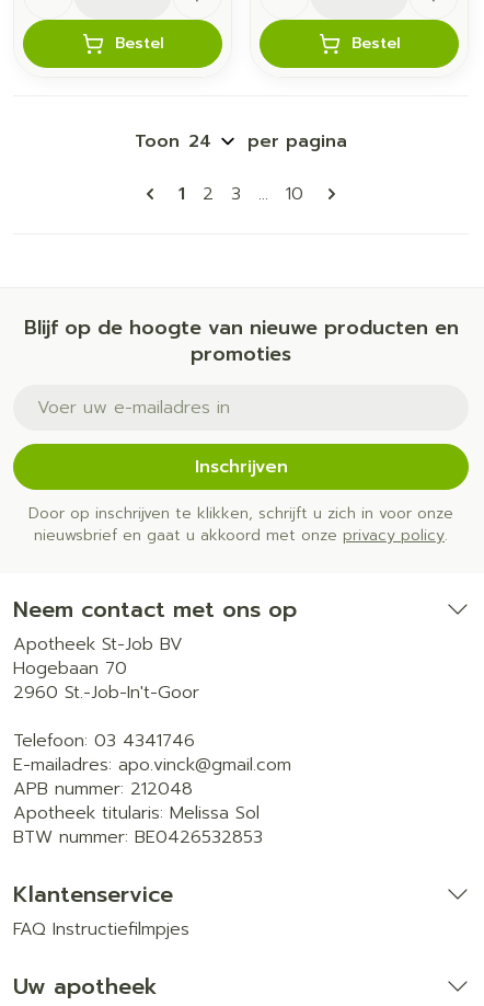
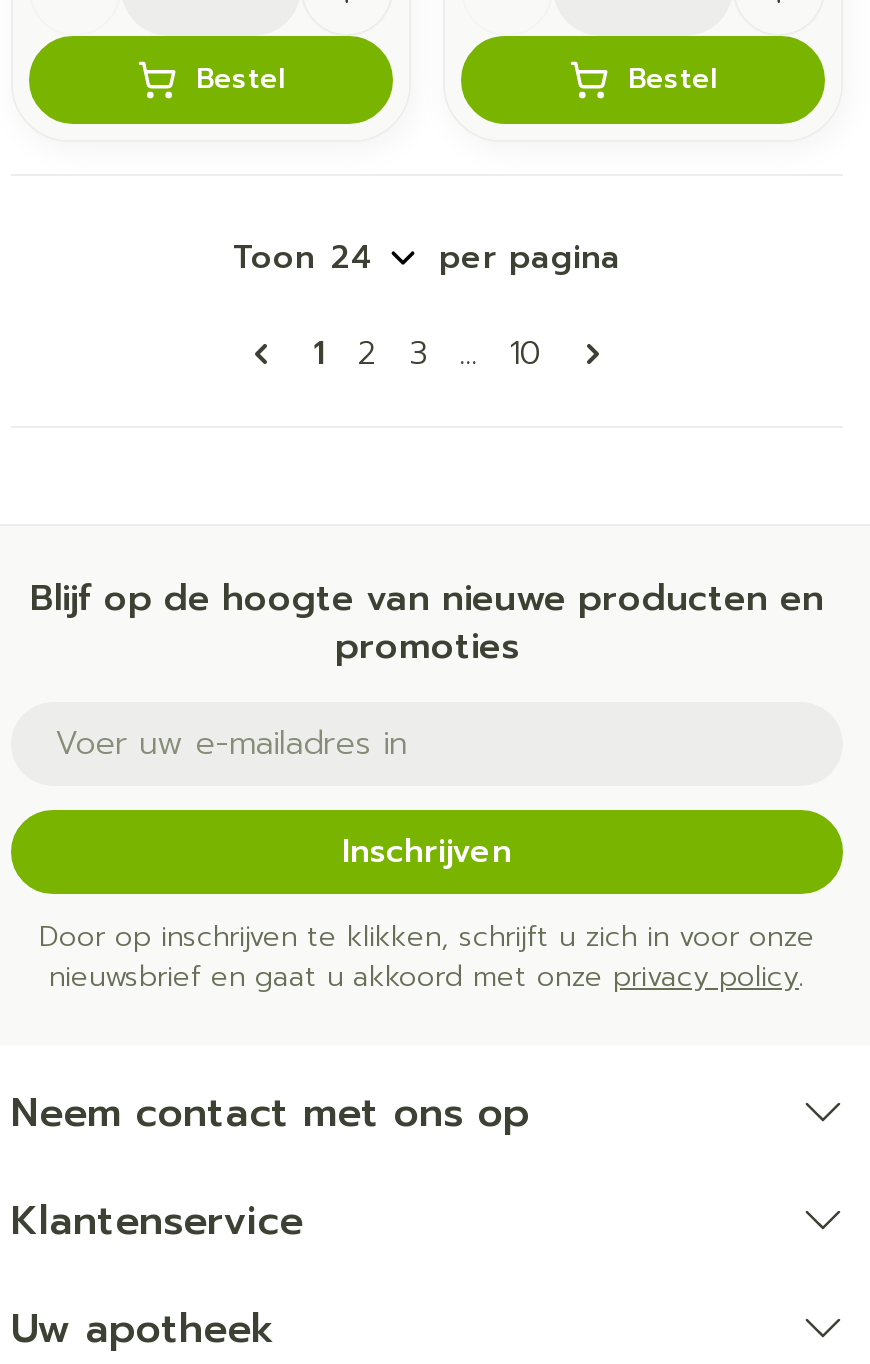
[13,631,291,850] Apotheek St-Job BV | Hogebaan 70 | 2960 St.-Job-In't-Goor | Telefoon: 03 4341746 | E-mailadres: apo.vinck@gmail.com | APB nummer: 212048 | Apotheek titularis: Melissa Sol | BTW nummer: BE0426532853 -> none
[13,916,189,942] FAQ Instructiefilmpjes -> none

